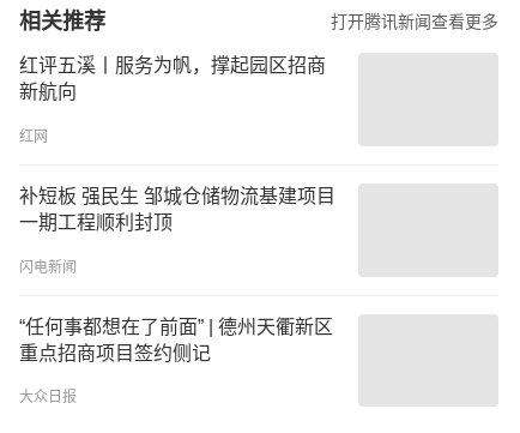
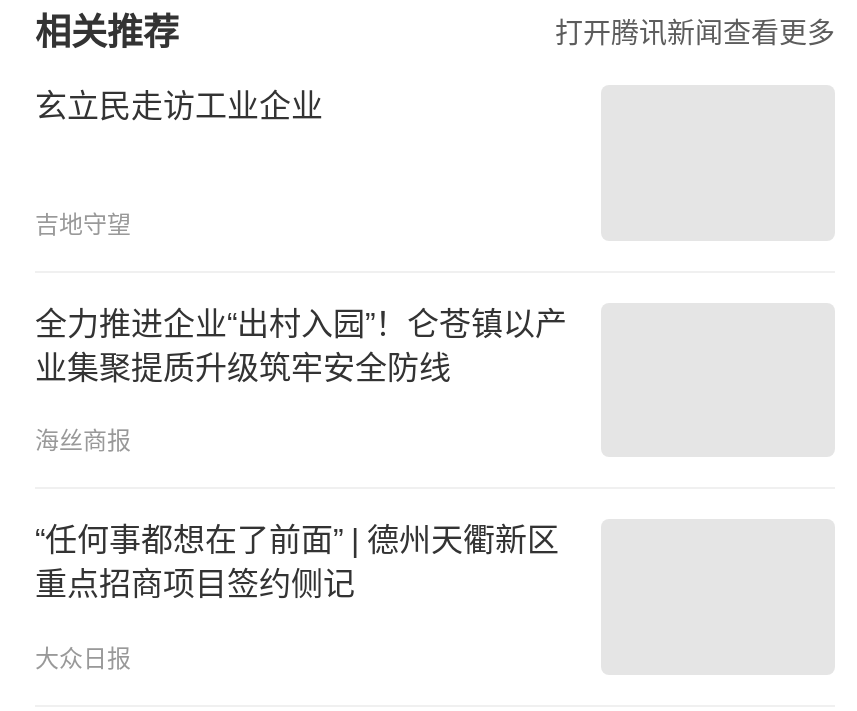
[19,56,326,103] 红评五溪丨服务为帆，撑起园区招商 | 新航向 -> [35,89,323,123] 玄立民走访工业企业
[19,128,48,145] 红网 -> [35,210,131,238] 吉地守望
[19,186,335,233] 补短板 强民生 邹城仓储物流基建项目 | 一期工程顺利封顶 -> [35,306,567,384] 全力推进企业“出村入园”！仑苍镇以产 | 业集聚提质升级筑牢安全防线
[19,259,77,276] 闪电新闻 -> [35,428,131,456] 海丝商报

